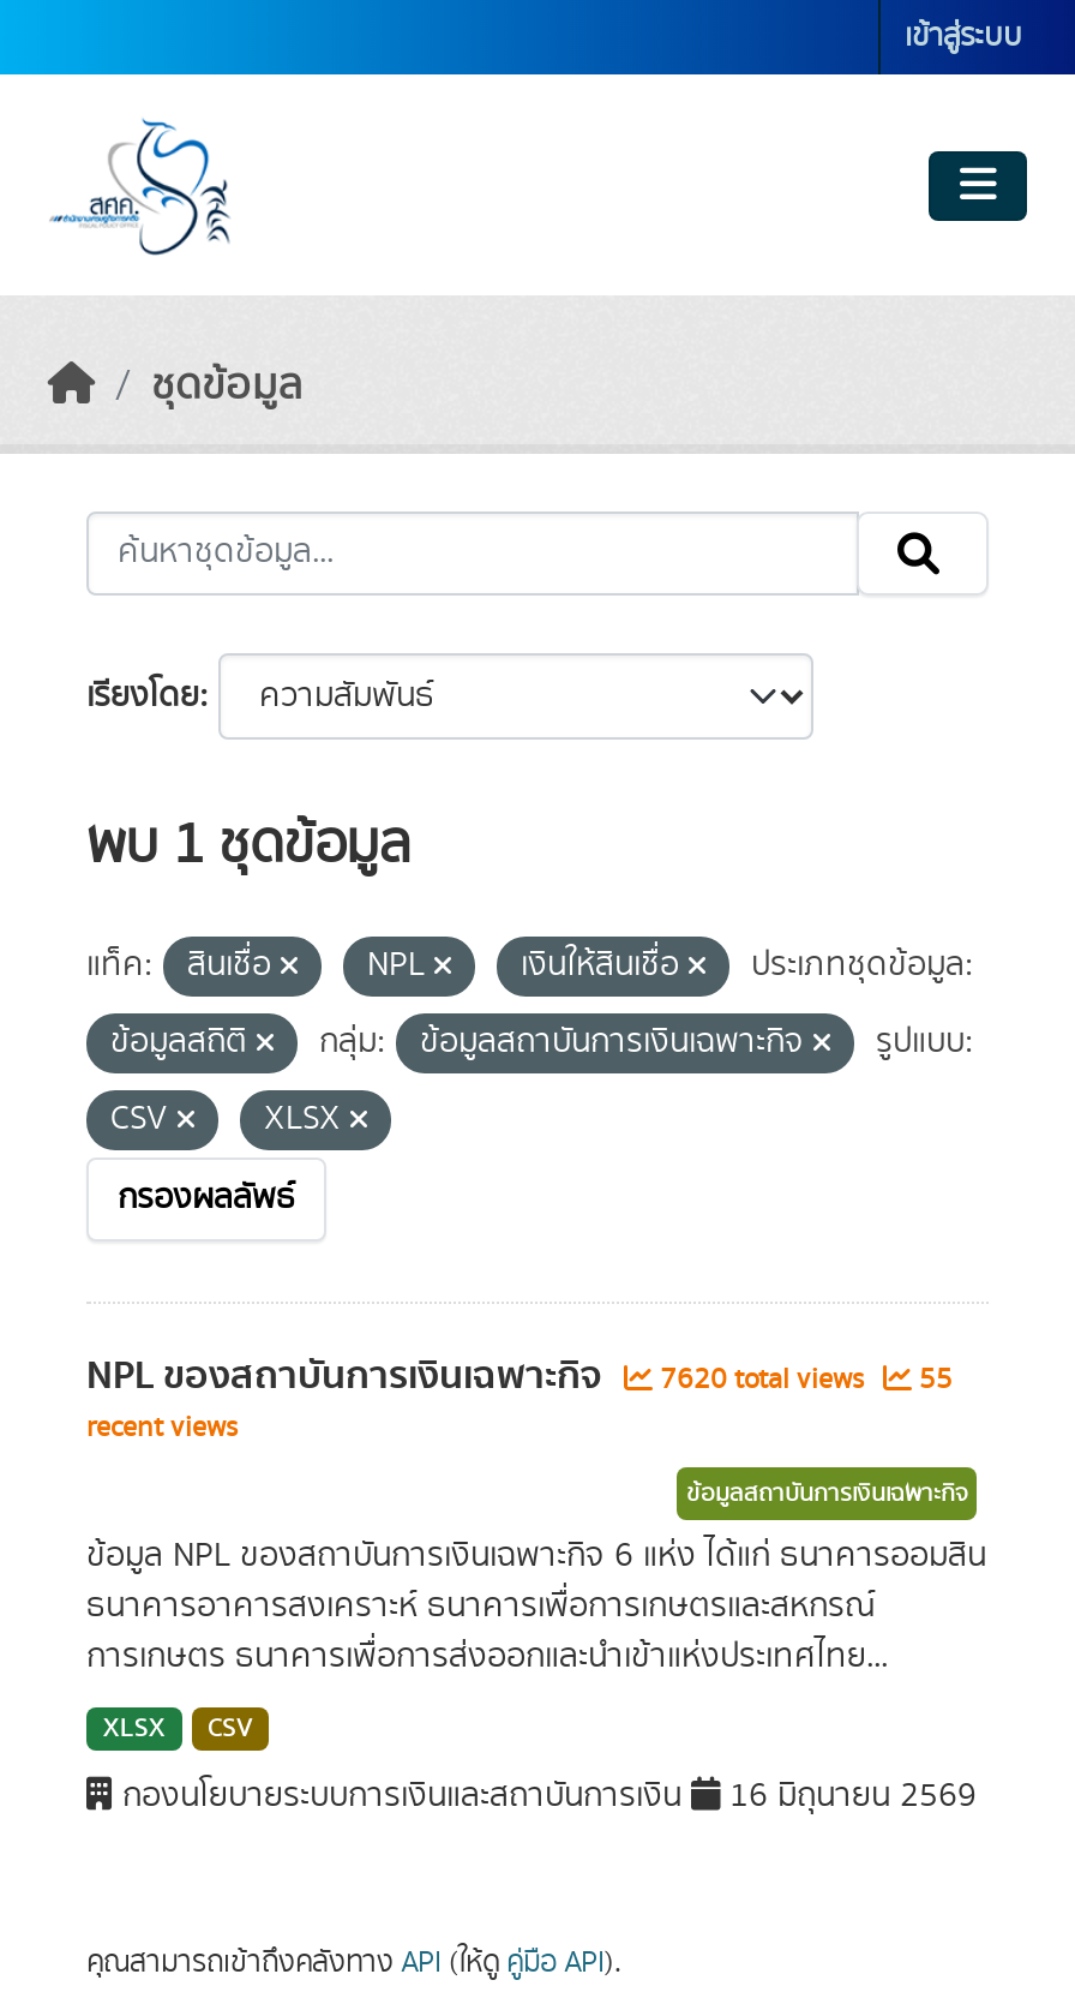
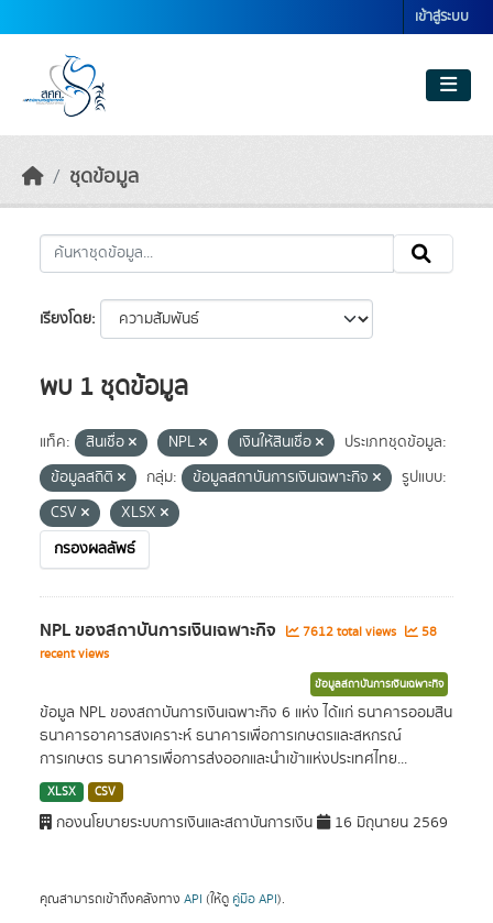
[653,1359,871,1400] 7620 total views -> [299,623,399,641] 7612 total views
[912,1359,953,1400] 55 -> [418,623,437,641] 58

